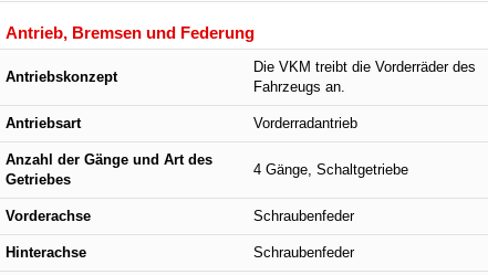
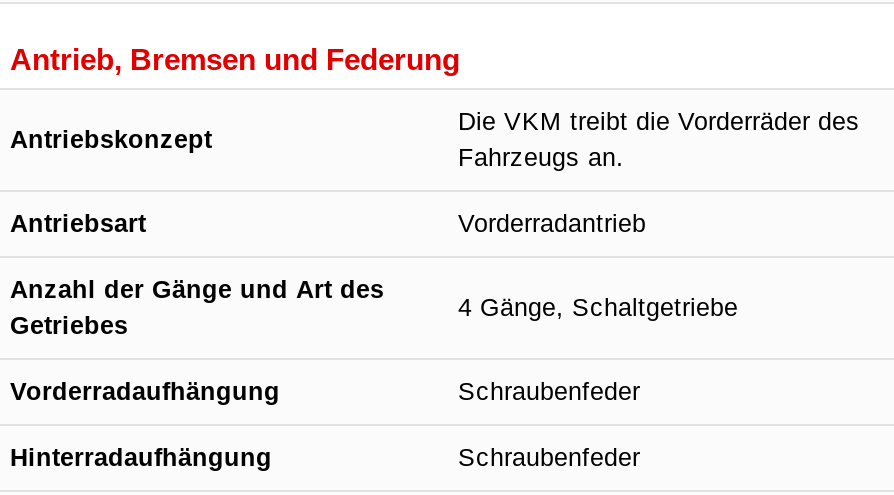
[6,209,91,224] Vorderachse -> [10,377,280,405] Vorderradaufhängung
[6,245,86,261] Hinterachse -> [10,443,272,471] Hinterradaufhängung

